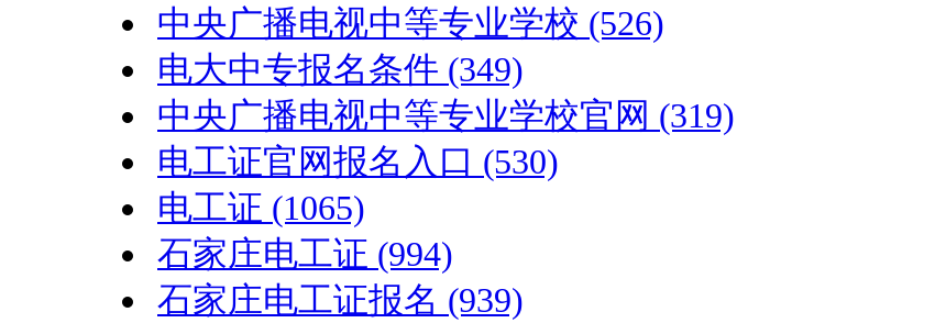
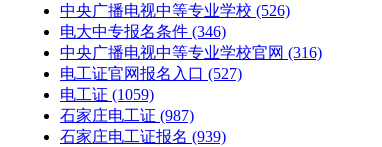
[157,50,522,88] 电大中专报名条件(349) -> [60,23,226,40] 电大中专报名条件(346)
[157,96,734,134] 中央广播电视中等专业学校官网(319) -> [60,44,322,61] 中央广播电视中等专业学校官网(316)
[157,143,558,180] 电工证官网报名入口(530) -> [60,65,242,82] 电工证官网报名入口(527)
[157,189,364,226] 电工证(1065) -> [60,86,154,103] 电工证(1059)
[157,235,452,272] 石家庄电工证(994) -> [60,107,194,124] 石家庄电工证(987)

